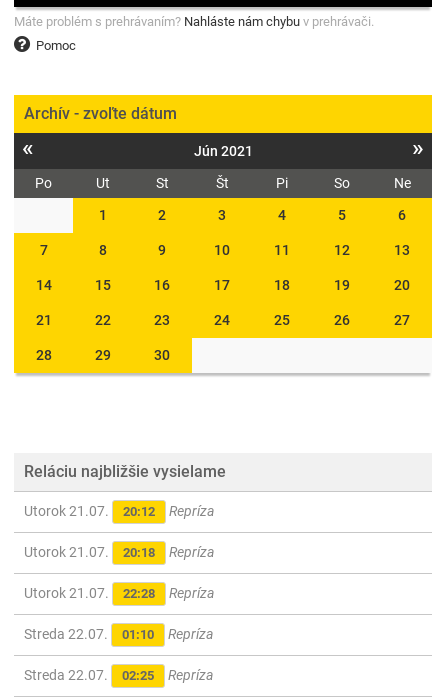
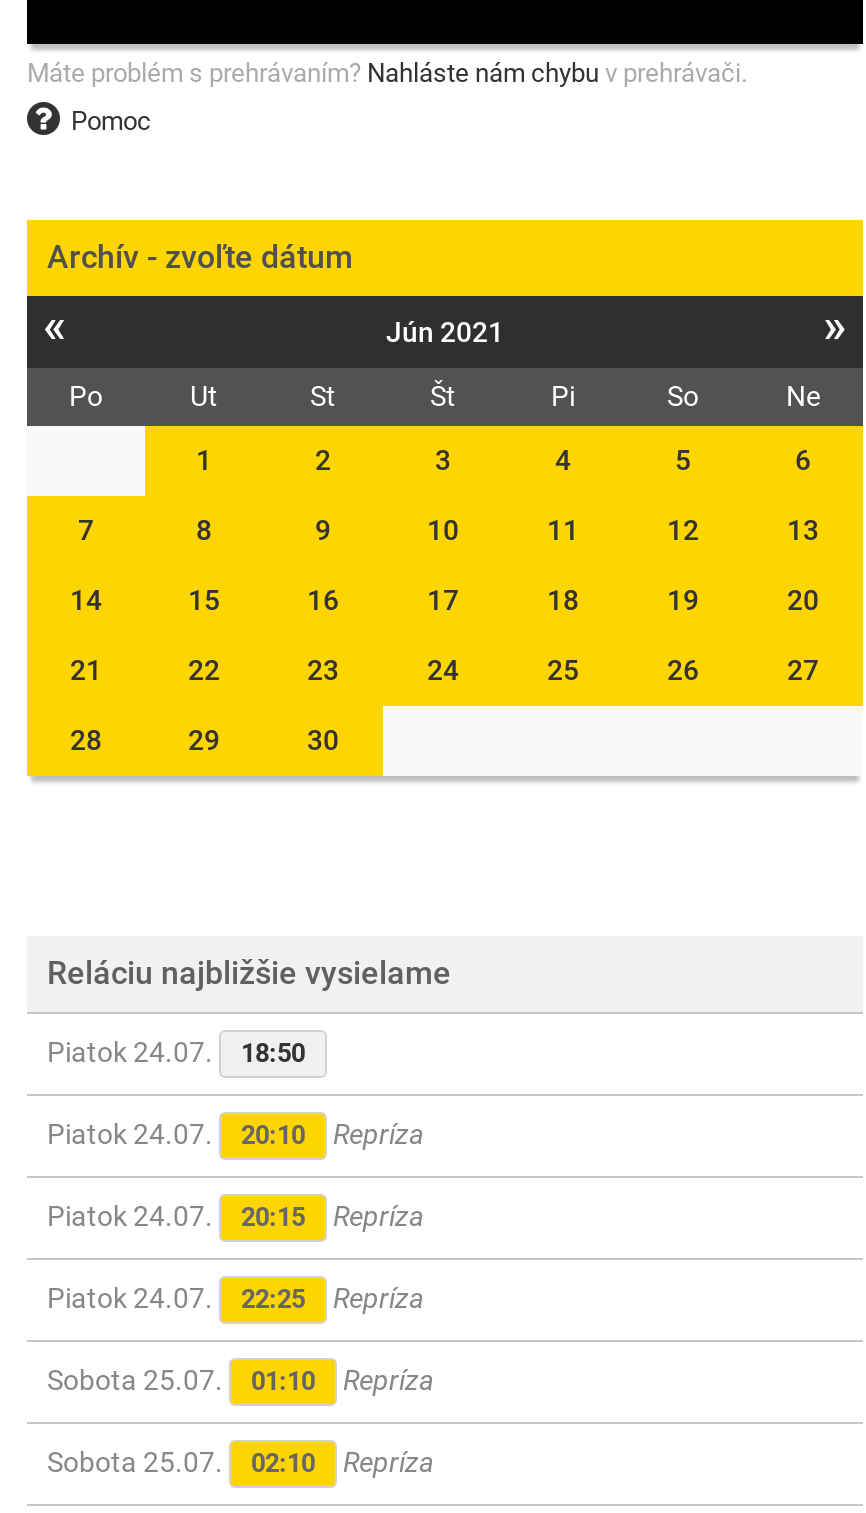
[24,503,155,519] Utorok 21.07. | 20:12 -> [47,1036,305,1150] Piatok 24.07. | 18:50 | Piatok 24.07. | 20:10
[24,544,155,560] Utorok 21.07. | 20:18 -> [47,1200,305,1232] Piatok 24.07. | 20:15
[24,585,155,601] Utorok 21.07. | 22:28 -> [47,1282,305,1314] Piatok 24.07. | 22:25
[24,626,213,642] Streda 22.07. 01:10 Repríza -> [47,1364,433,1396] Sobota 25.07. 01:10 Repríza
[24,667,154,683] Streda 22.07. | 02:25 -> [47,1446,315,1478] Sobota 25.07. | 02:10

